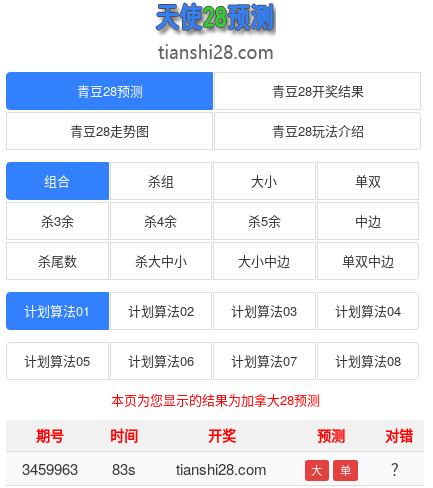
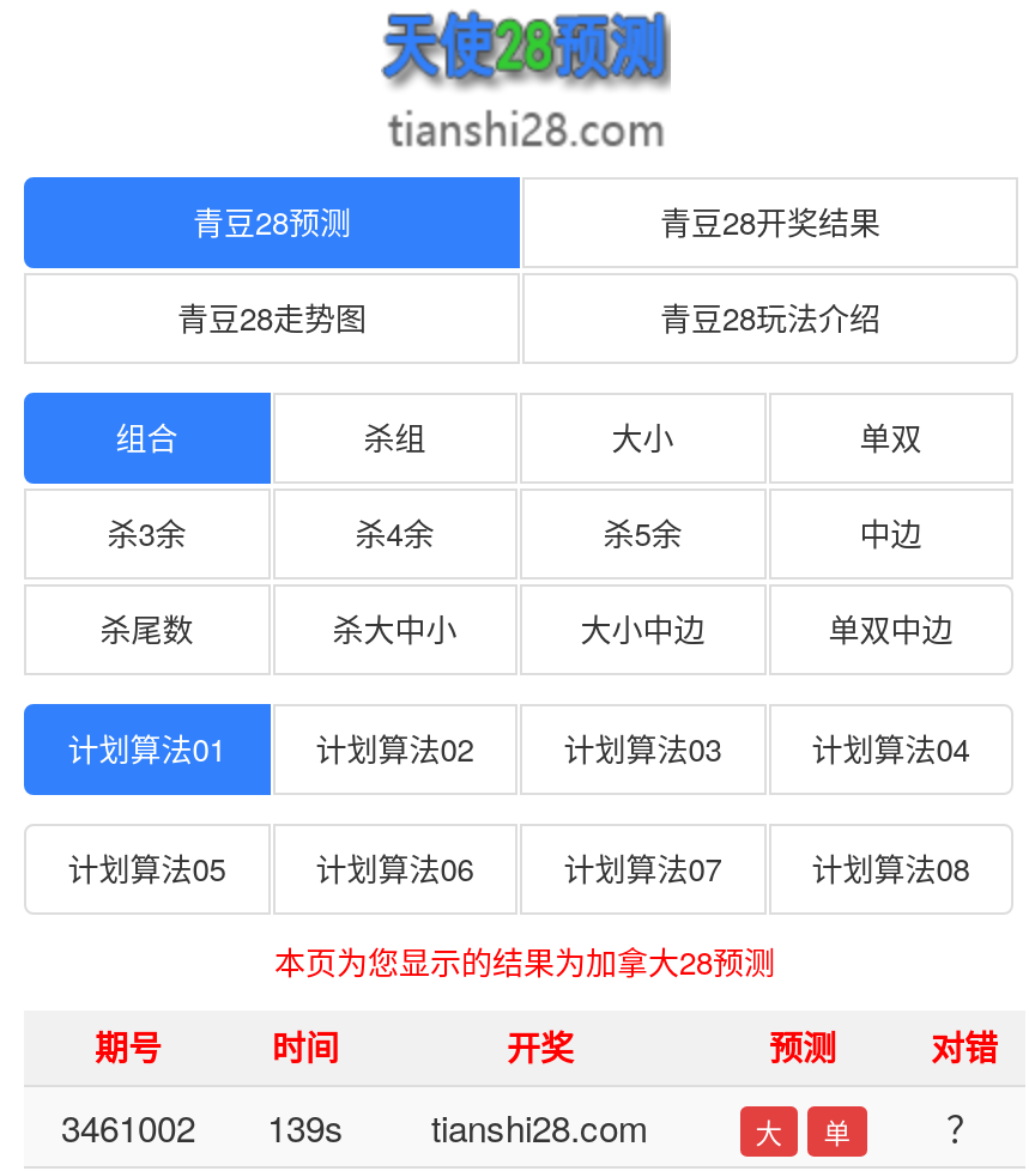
[21,458,135,479] 3459963 | 83s -> [61,1102,344,1152] 3461002 | 139s

